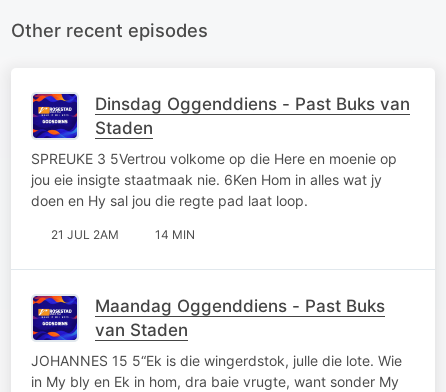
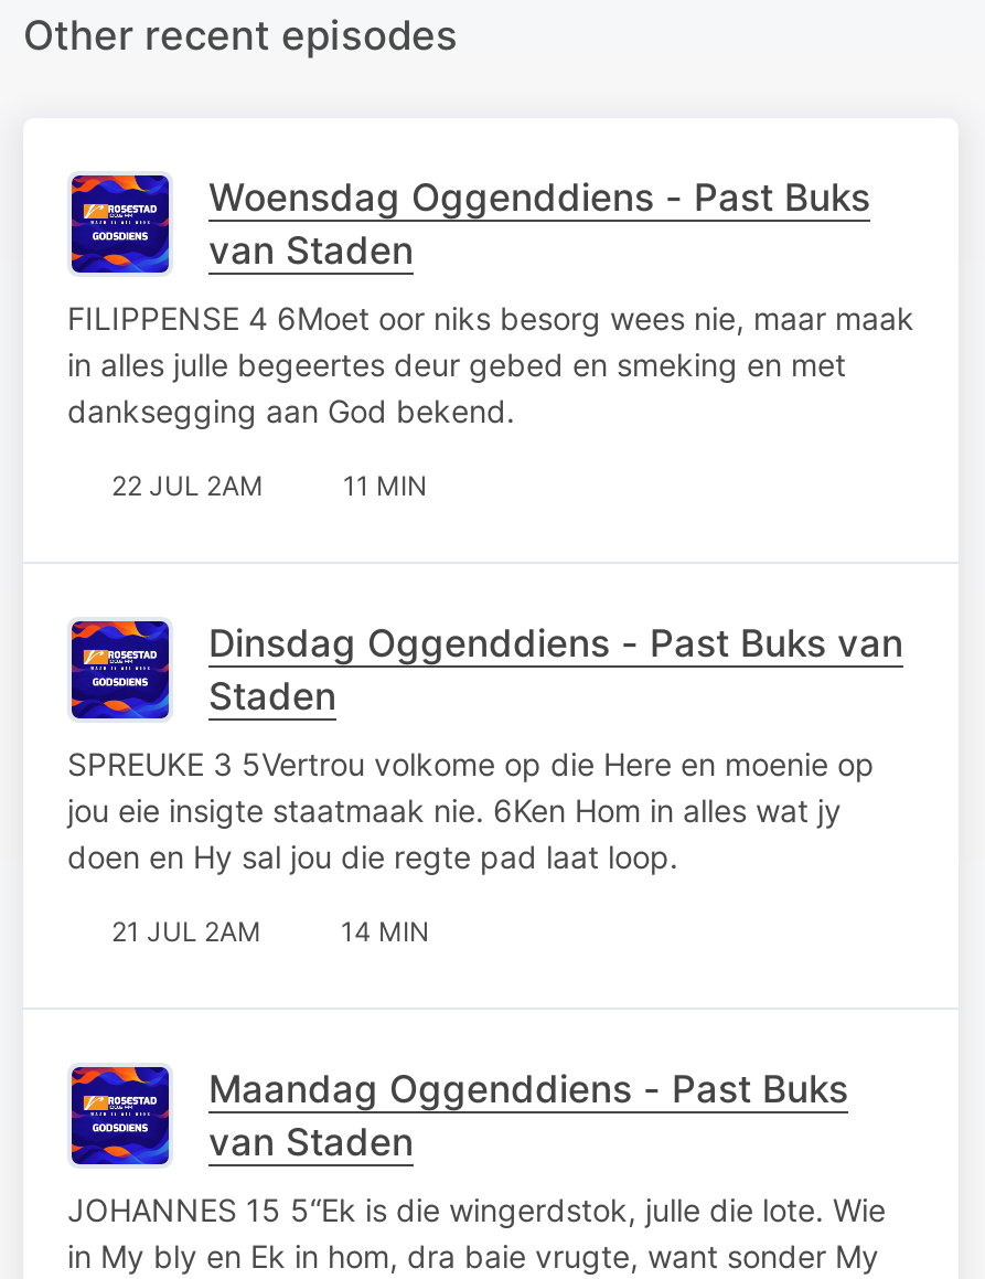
none -> [67,175,914,501] Woensdag Oggenddiens - Past Buks | van Staden | FILIPPENSE 4 6Moet oor niks besorg wees nie, maar maak | in alles julle begeertes deur gebed en smeking en met | danksegging aan God bekend. | 22 JUL 2AM | 11 MIN

